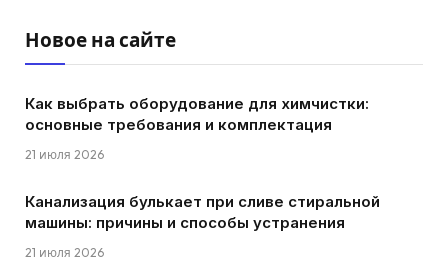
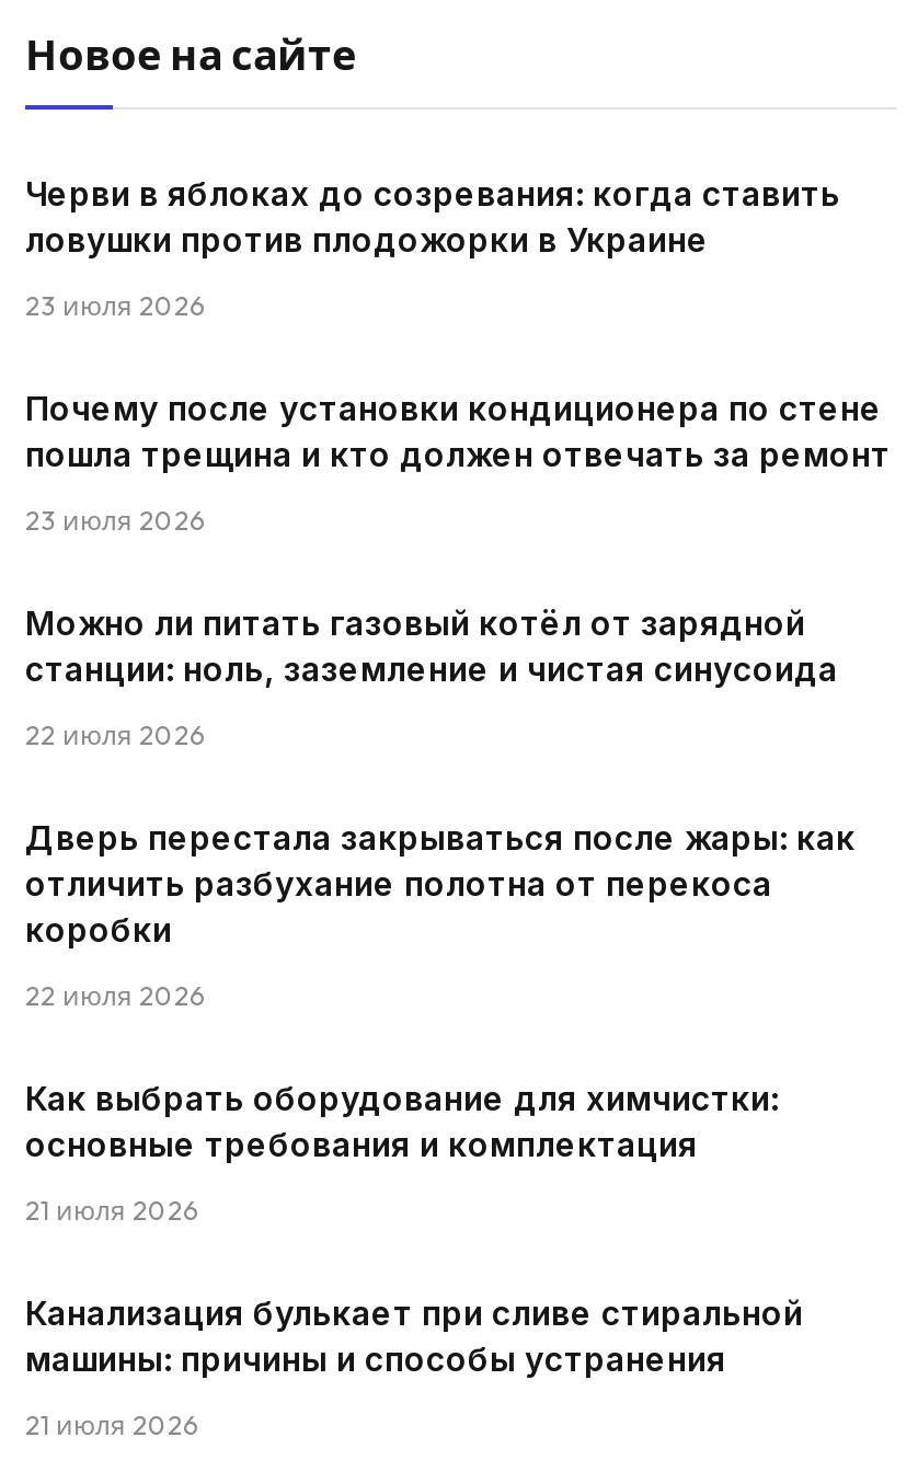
none -> [25,173,891,1012] Черви в яблоках до созревания: когда ставить | ловушки против плодожорки в Украине | 23 июля 2026 | Почему после установки кондиционера по стене | пошла трещина и кто должен отвечать за ремонт | 23 июля 2026 | Можно ли питать газовый котёл от зарядной | станции: ноль, заземление и чистая синусоида | 22 июля 2026 | Дверь перестала закрываться после жары: как | отличить разбухание полотна от перекоса | коробки | 22 июля 2026

